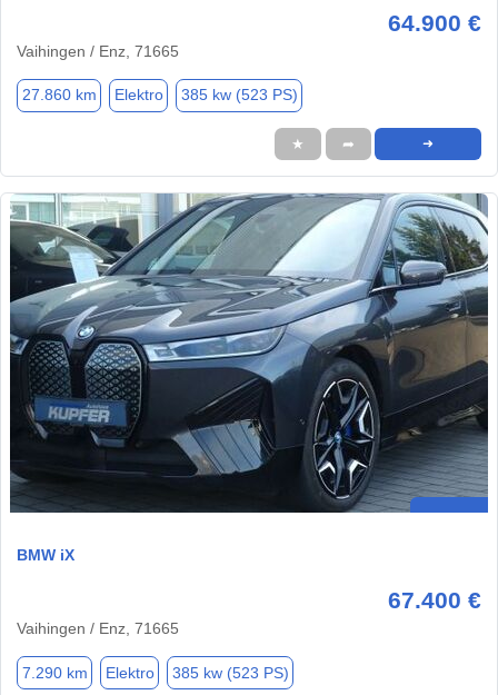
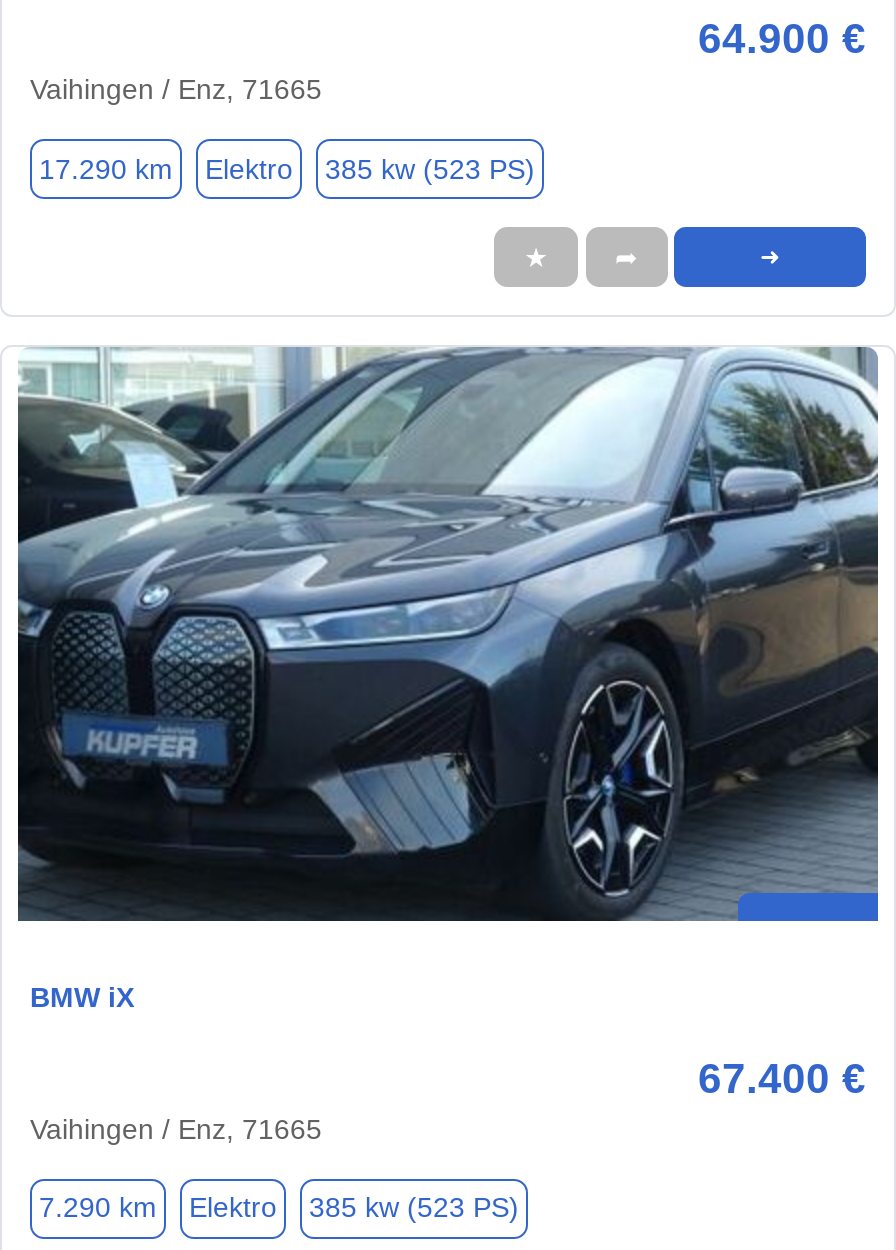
[22,86,297,104] 27.860 km Elektro 385 kw (523 PS) -> [39,153,535,185] 17.290 km Elektro 385 kw (523 PS)

